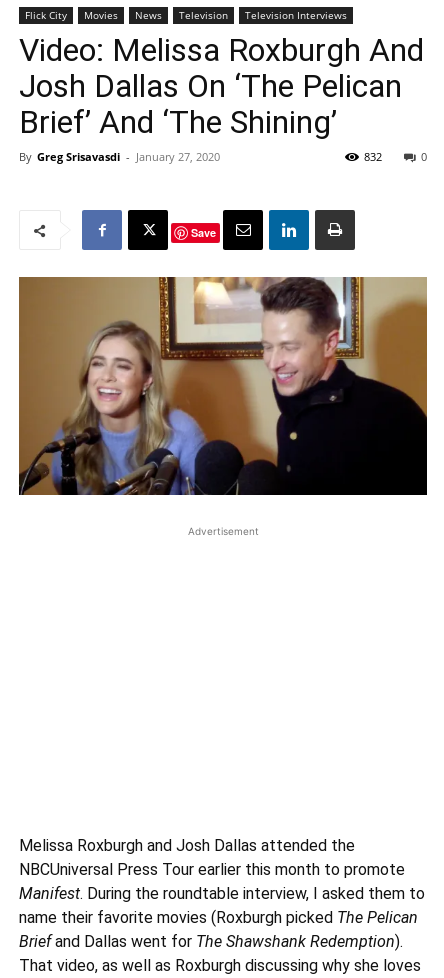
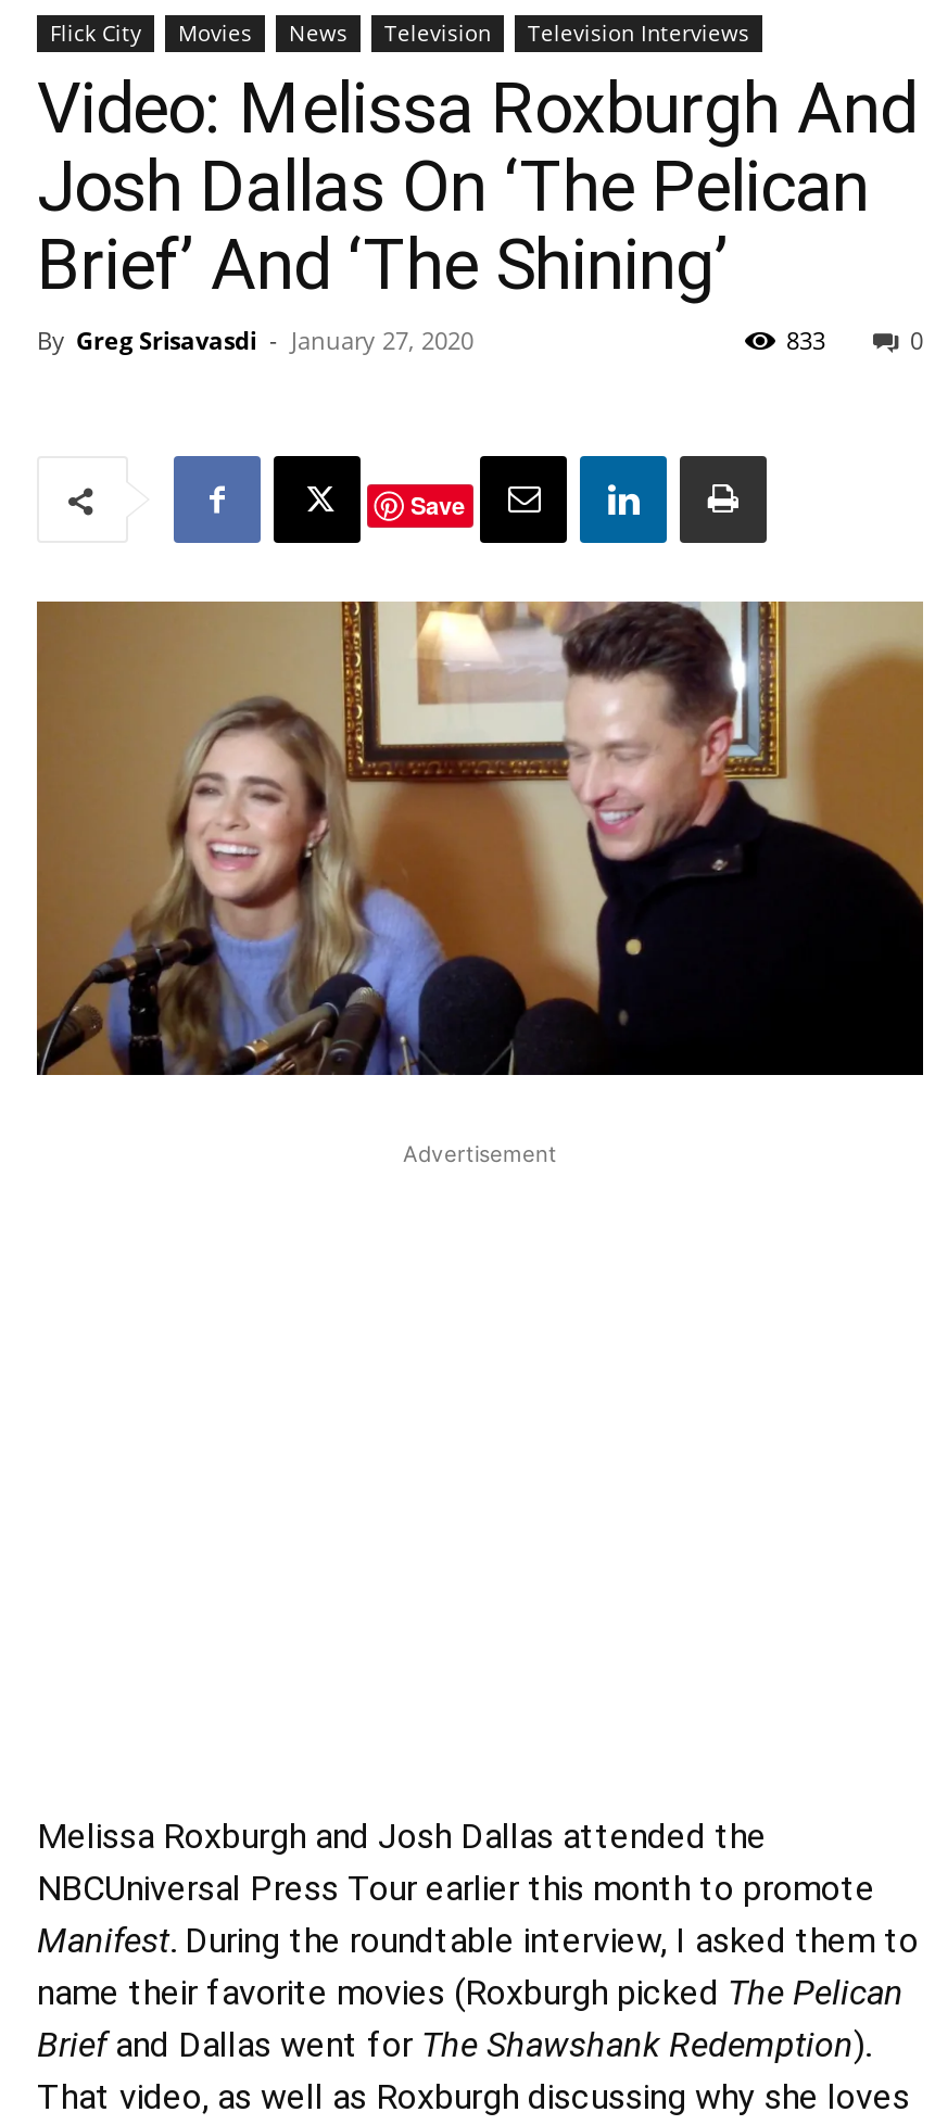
[364,149,382,164] 832 -> [786,324,825,356] 833

